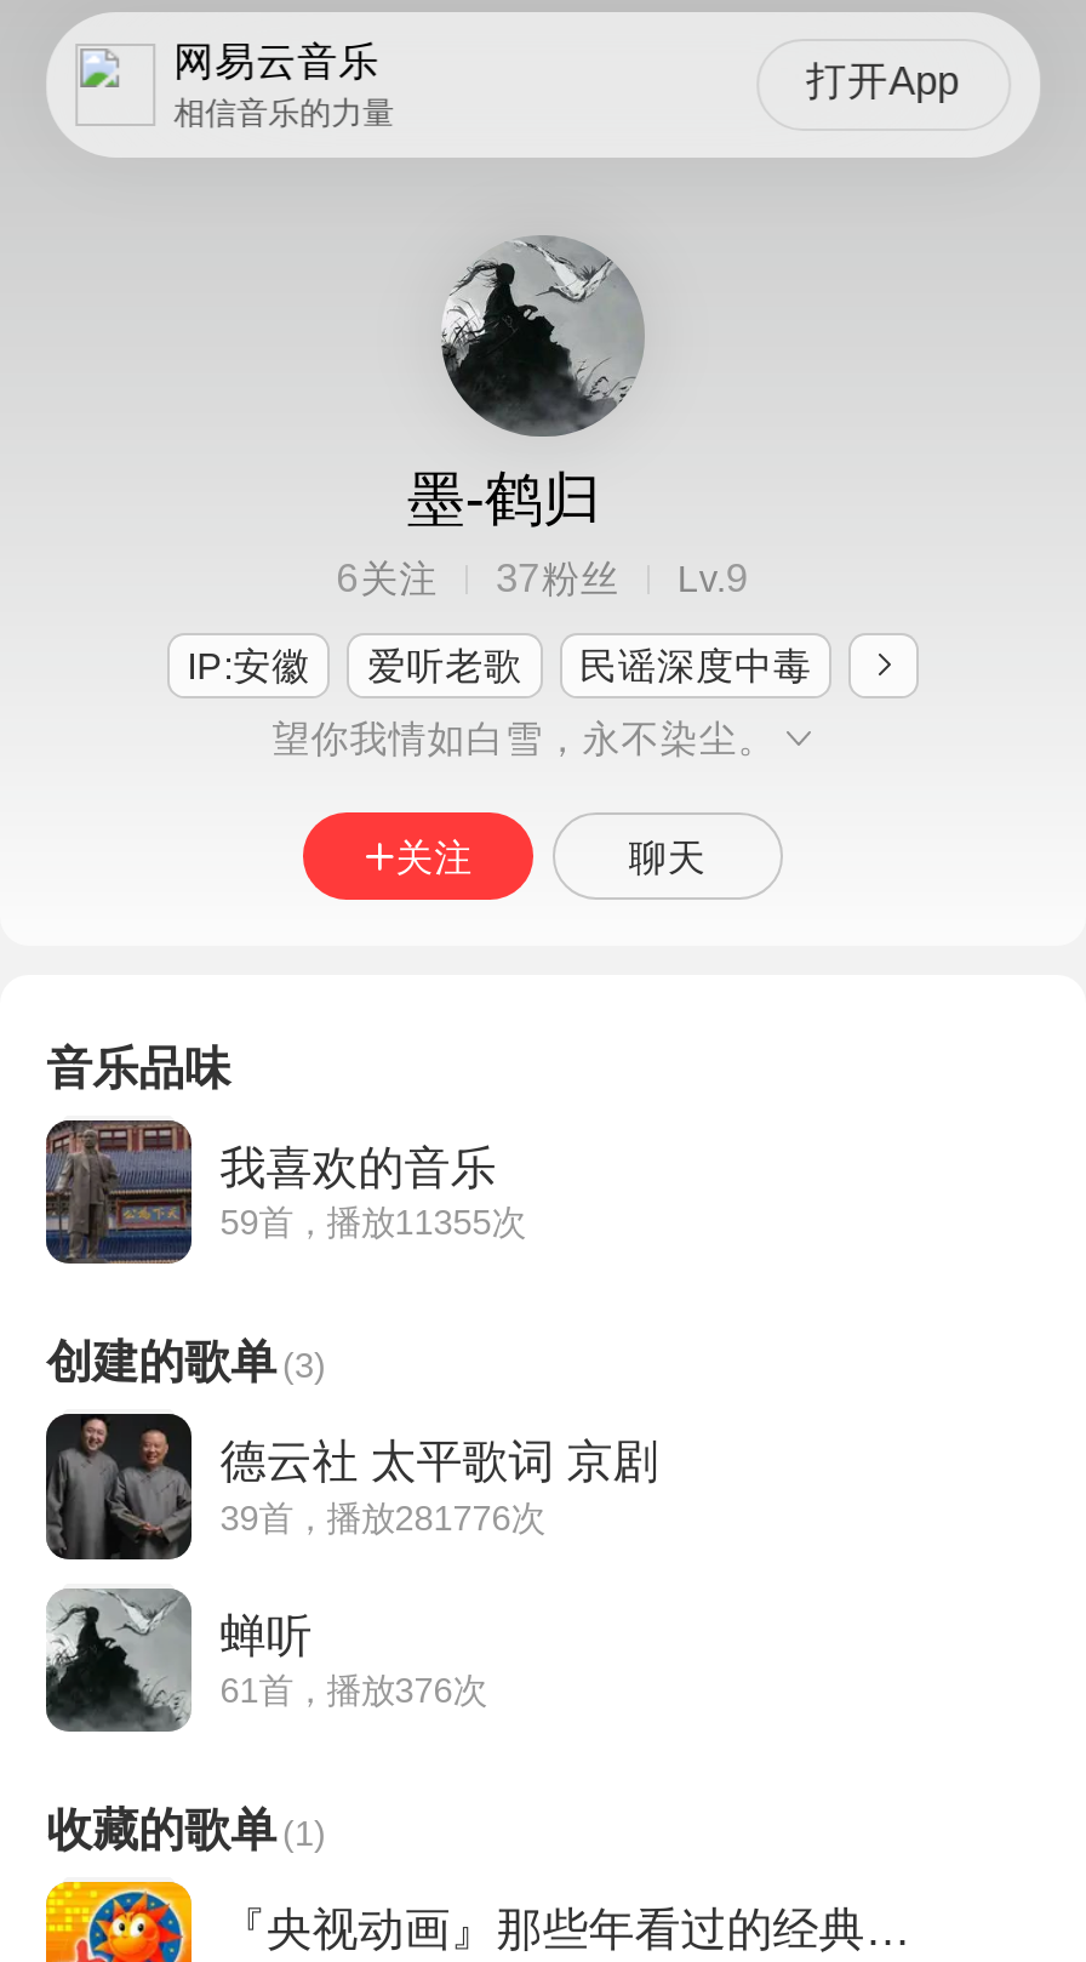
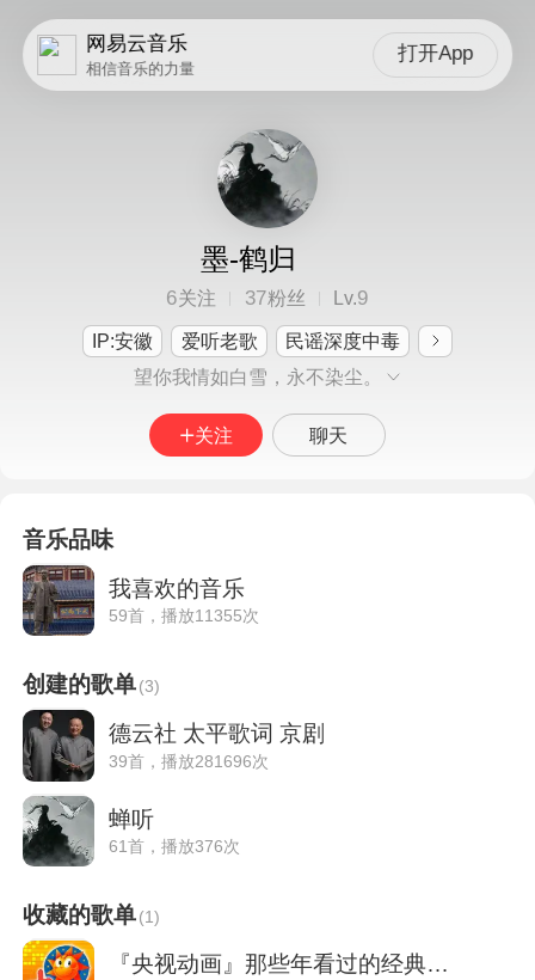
[220,1498,545,1536] 39首，播放281776次 -> [108,751,268,770] 39首，播放281696次

